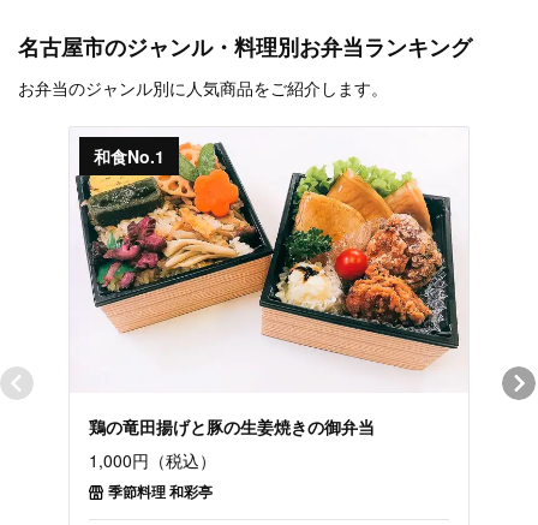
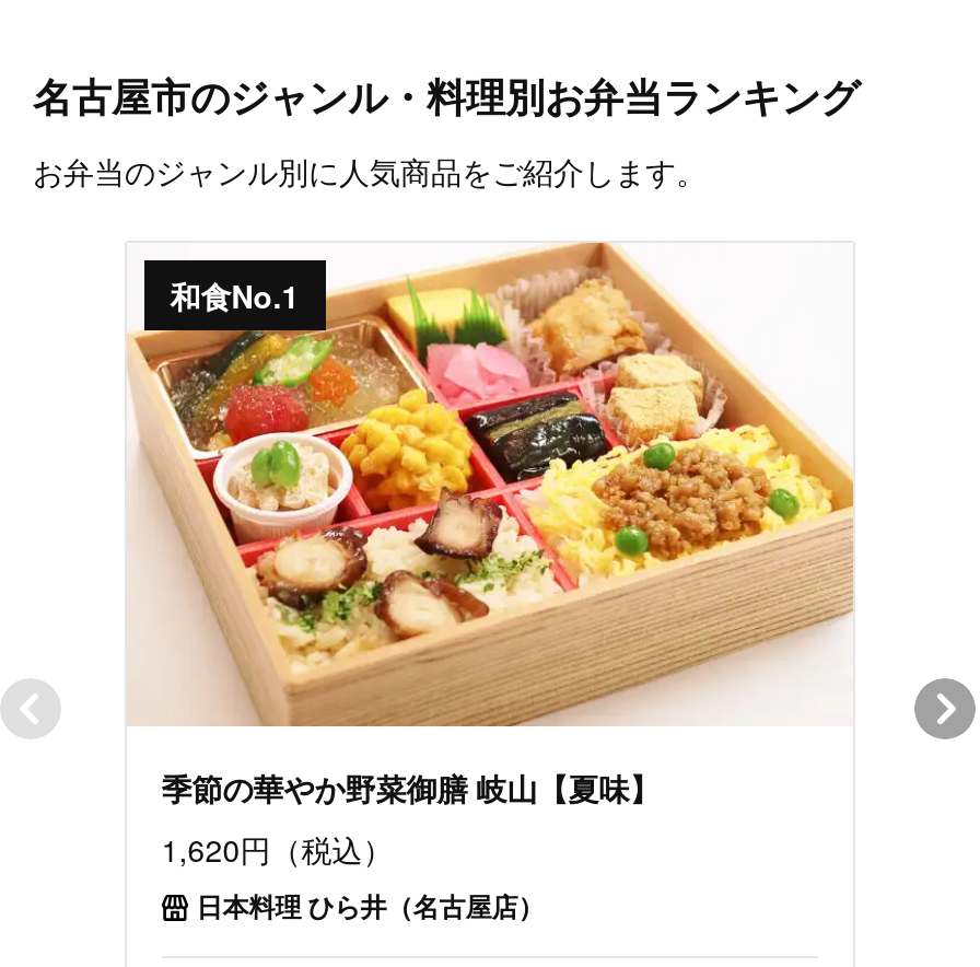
[71,127,468,503] [image] | 鶏の竜田揚げと豚の生姜焼きの御弁当 | 1,000円（税込） | 季節料理 和彩亭 -> [127,241,855,926] [image] | 季節の華やか野菜御膳 岐山【夏味】 | 1,620円（税込） | 日本料理 ひら井（名古屋店）

